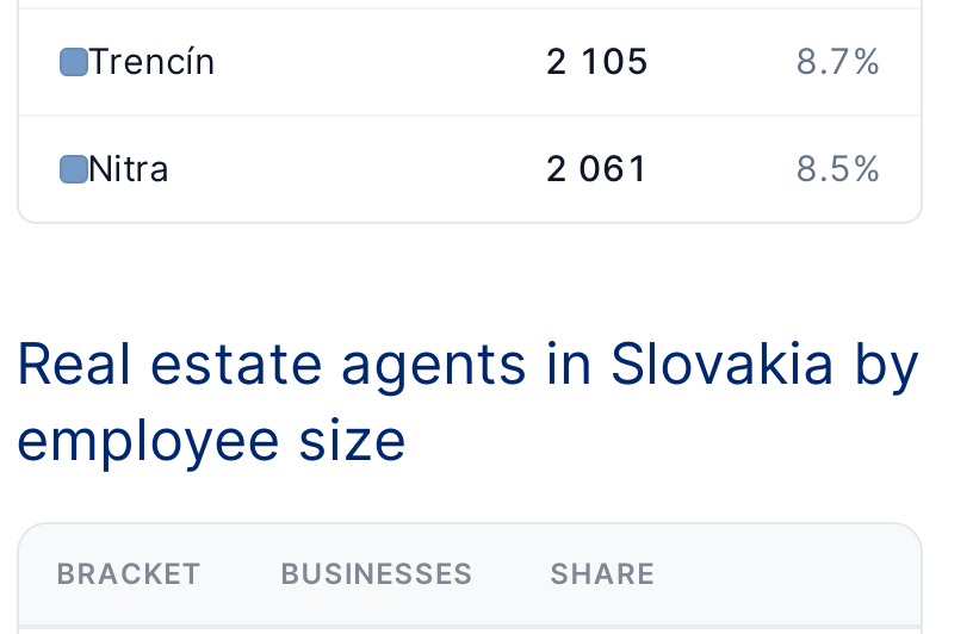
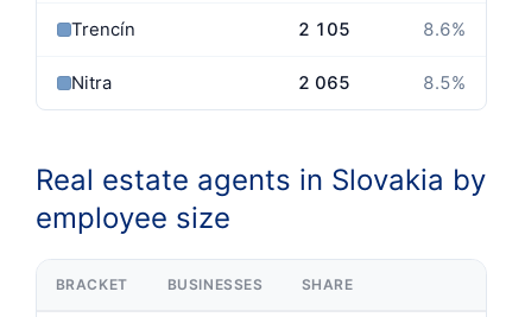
[795,41,881,84] 8.7% -> [423,19,466,41] 8.6%
[544,148,649,191] 2 061 -> [298,73,351,94] 2 065

